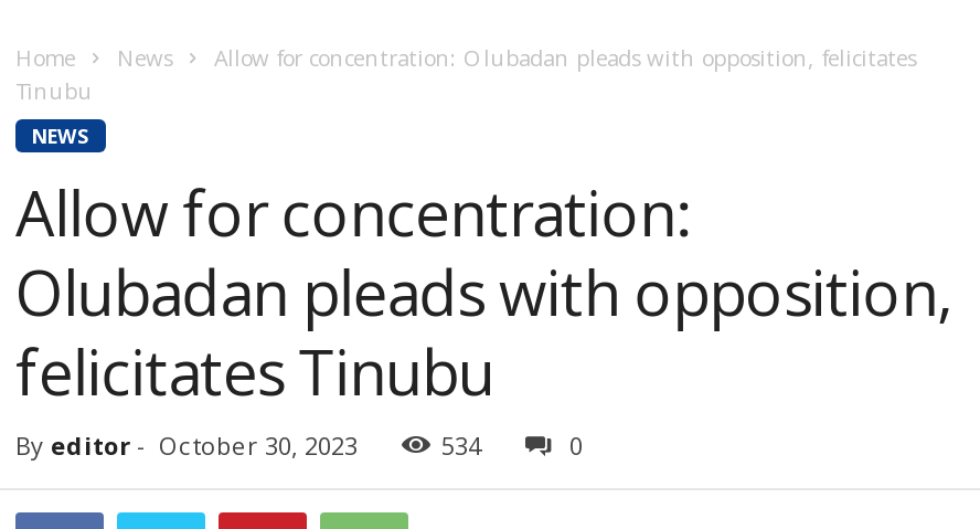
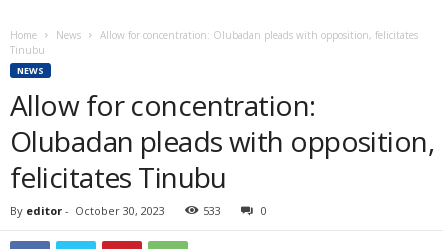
[441,429,481,462] 534 -> [203,203,221,218] 533

